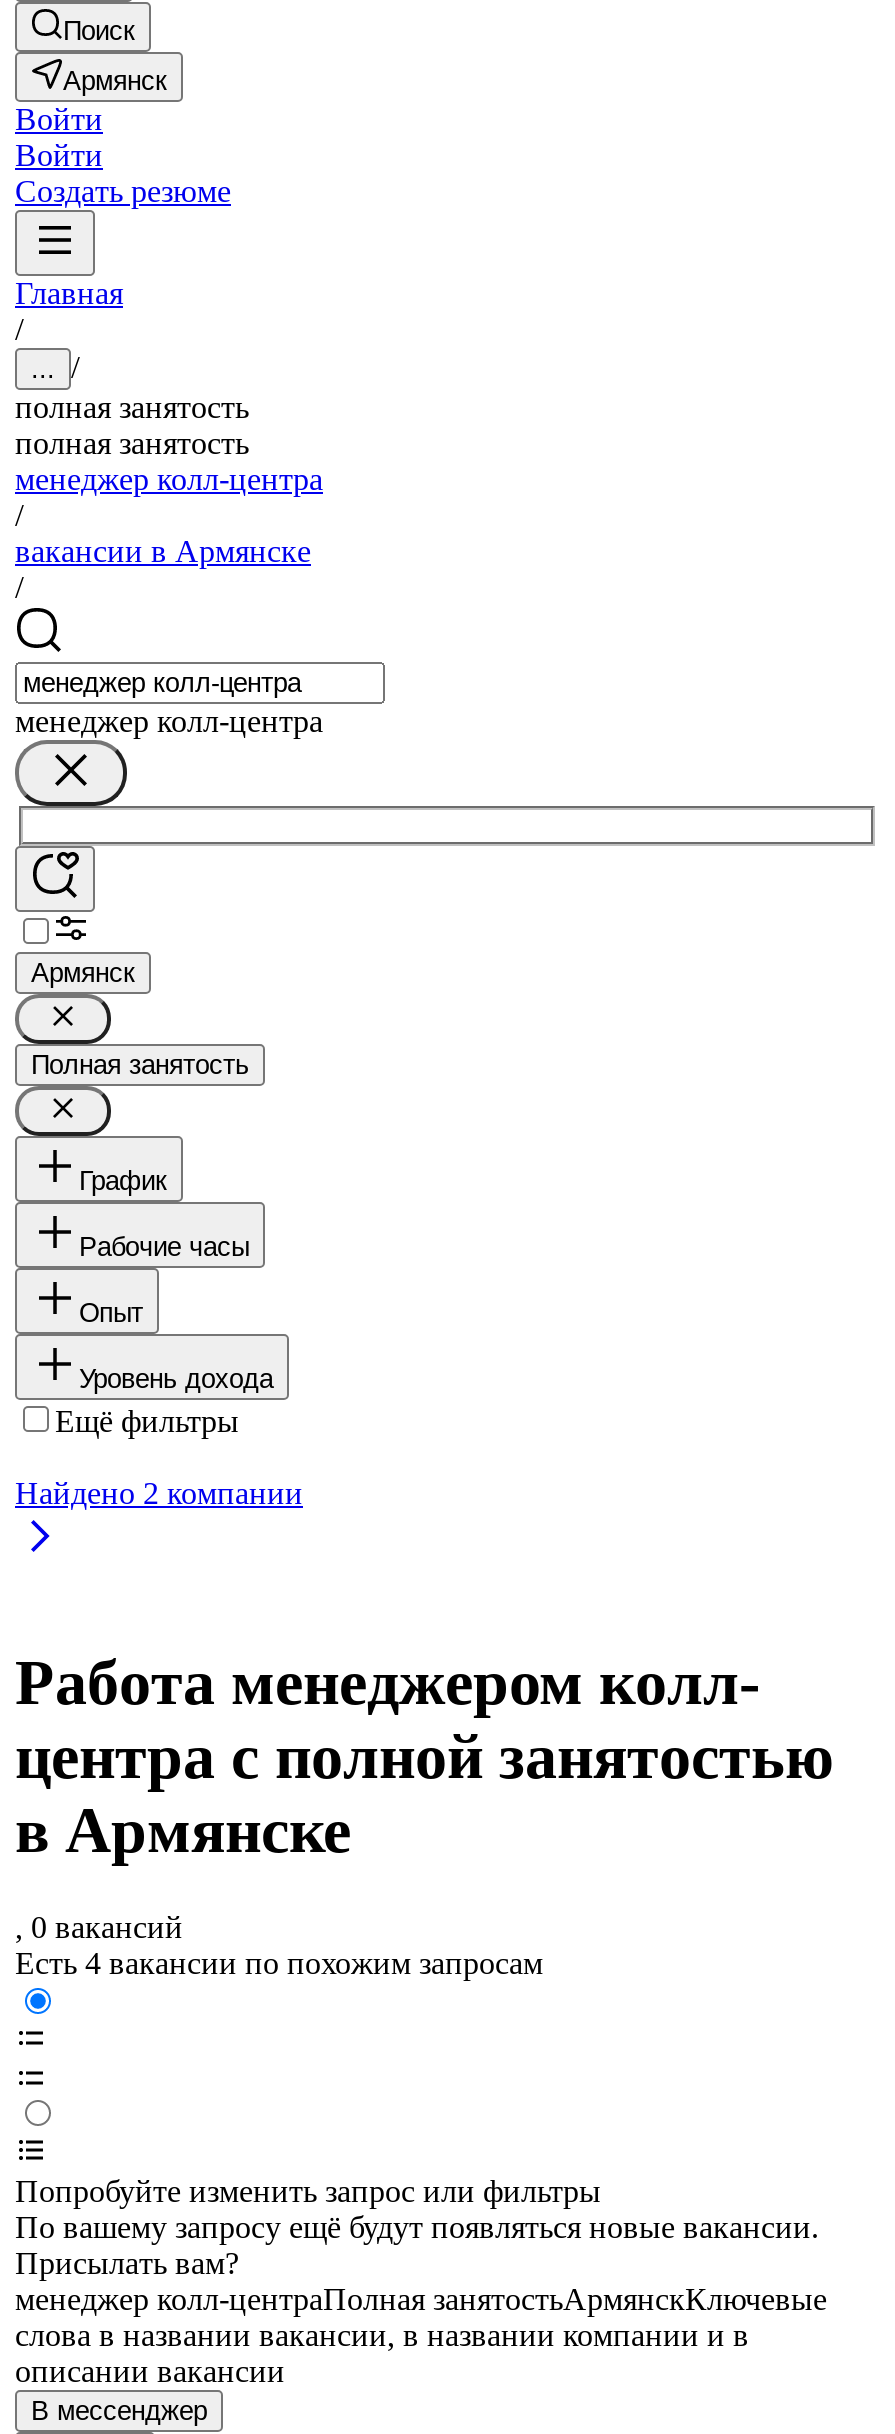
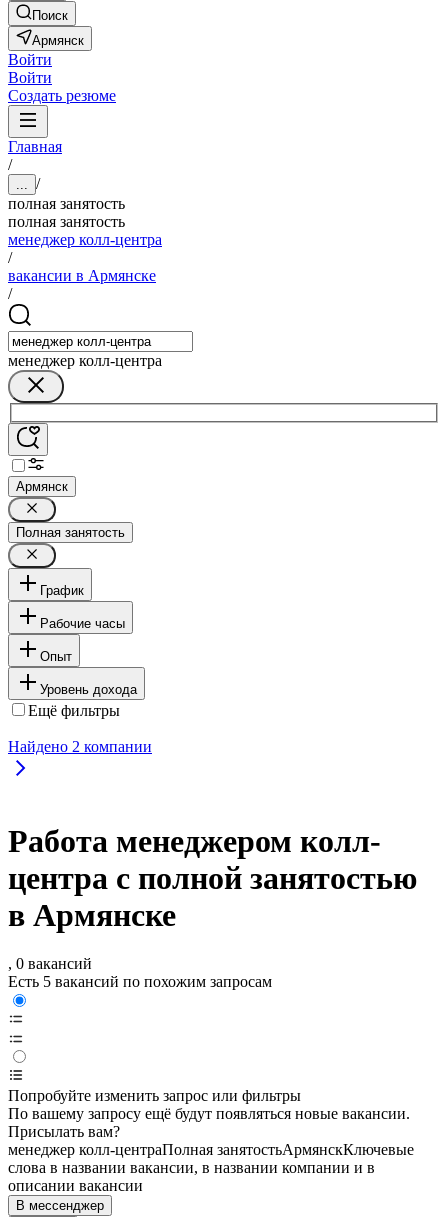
[15,1947,543,1981] Есть 4 вакансии по похожим запросам -> [8,973,272,990] Есть 5 вакансий по похожим запросам

